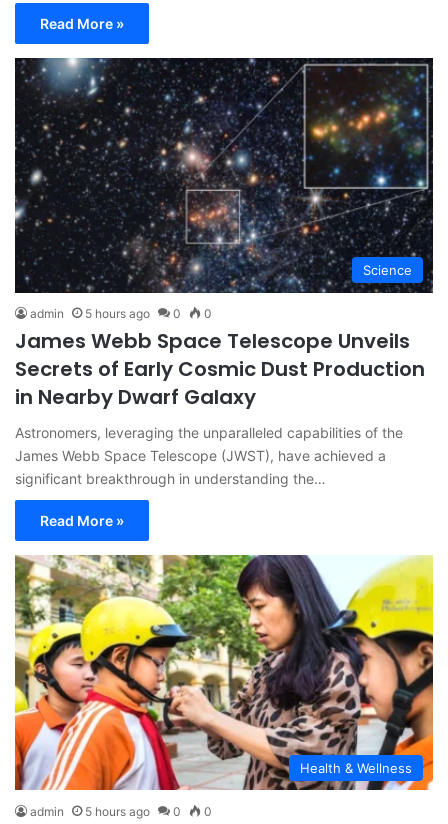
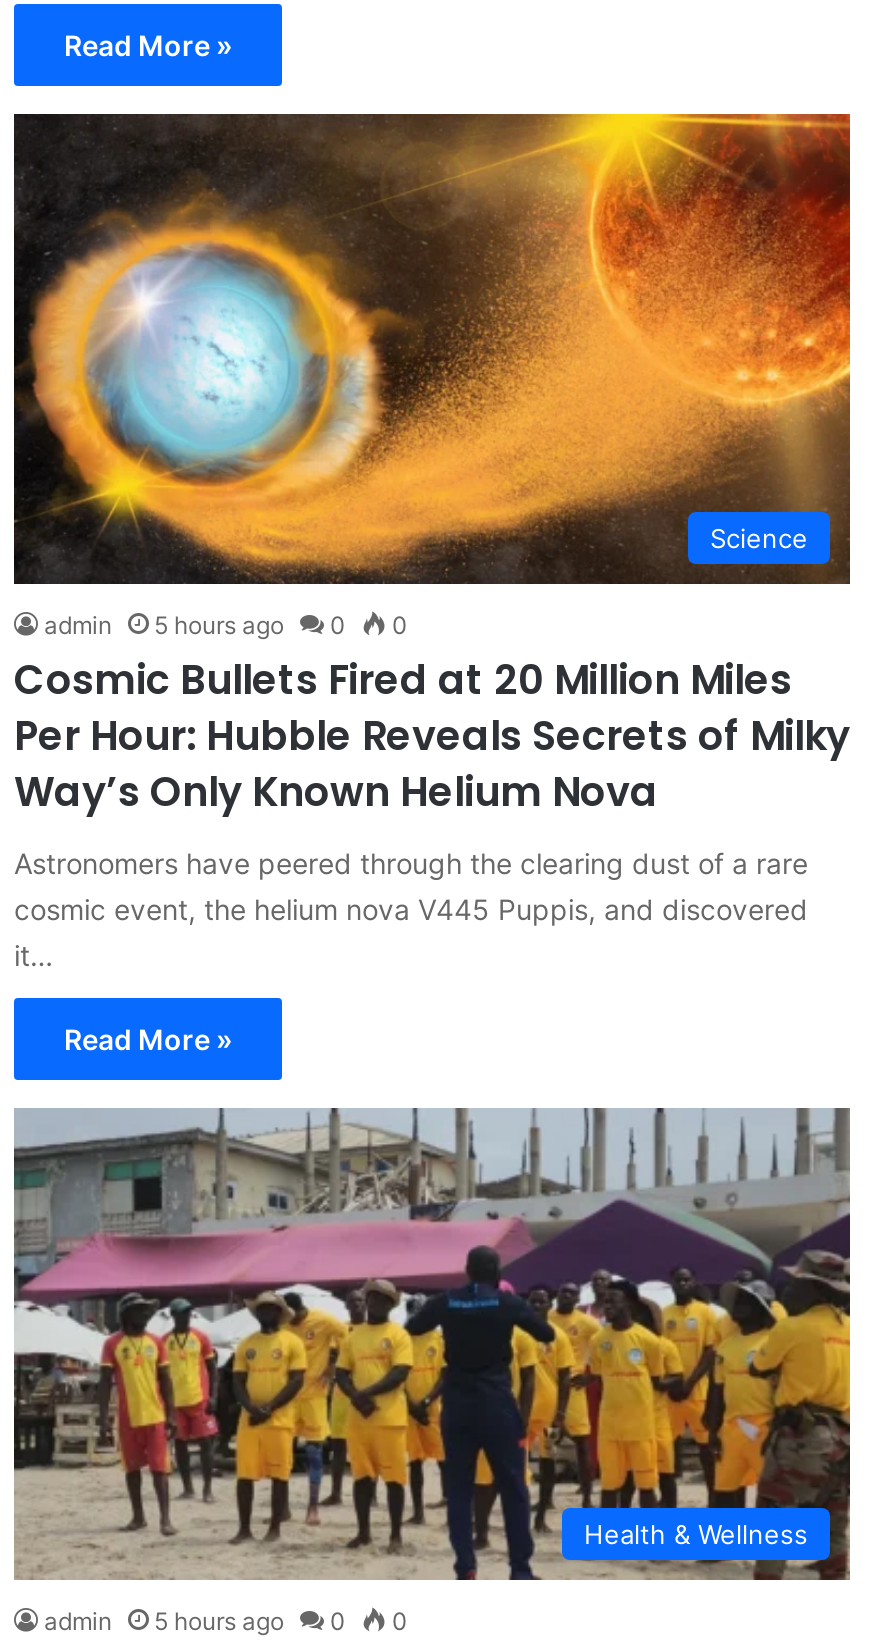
[14,57,434,411] [image] | James Webb Space Telescope Unveils | Secrets of Early Cosmic Dust Production | in Nearby Dwarf Galaxy -> [14,112,852,820] [image] | Cosmic Bullets Fired at 20 Million Miles | Per Hour: Hubble Reveals Secrets of Milky | Way’s Only Known Helium Nova
[15,424,403,487] Astronomers, leveraging the unparalleled capabilities of the | James Webb Space Telescope (JWST), have achieved a | significant breakthrough in understanding the… -> [14,846,808,972] Astronomers have peered through the clearing dust of a rare | cosmic event, the helium nova V445 Puppis, and discovered | it…
[14,554,434,792] [image] -> [12,1106,852,1584] [image]

